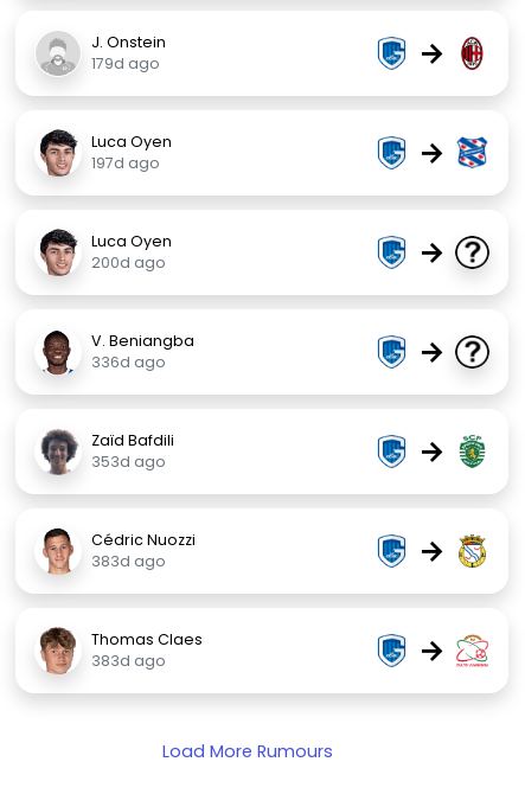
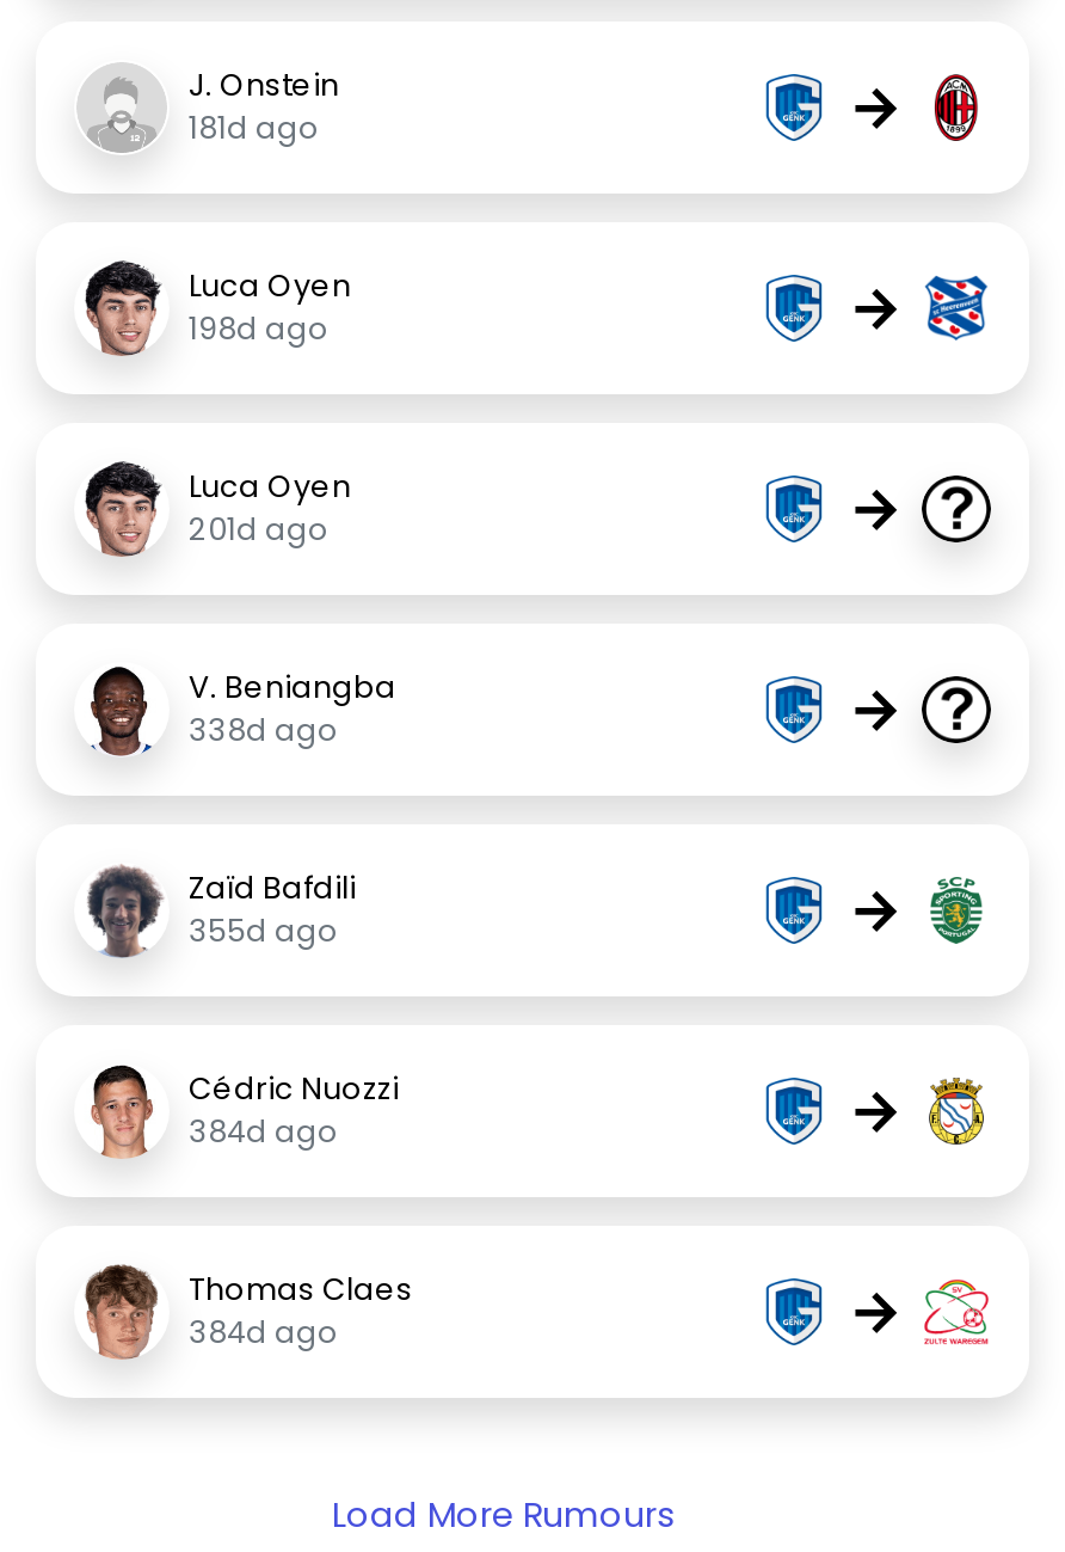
[91,53,160,73] 179d ago -> [189,108,320,148] 181d ago
[91,153,160,173] 197d ago -> [189,308,330,349] 198d ago
[91,252,166,273] 200d ago -> [189,509,330,550] 201d ago
[91,352,166,372] 336d ago -> [189,710,339,750] 338d ago
[91,452,166,472] 353d ago -> [189,910,339,951] 355d ago
[91,551,166,571] 383d ago -> [189,1111,339,1152] 384d ago
[91,651,166,671] 383d ago -> [189,1312,339,1352] 384d ago

